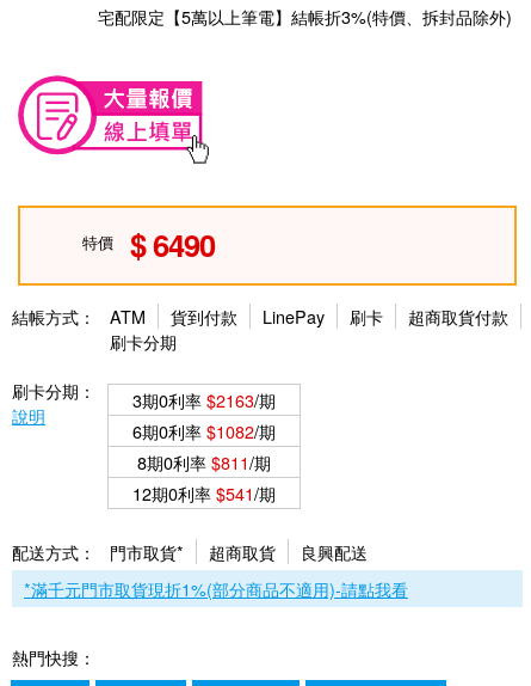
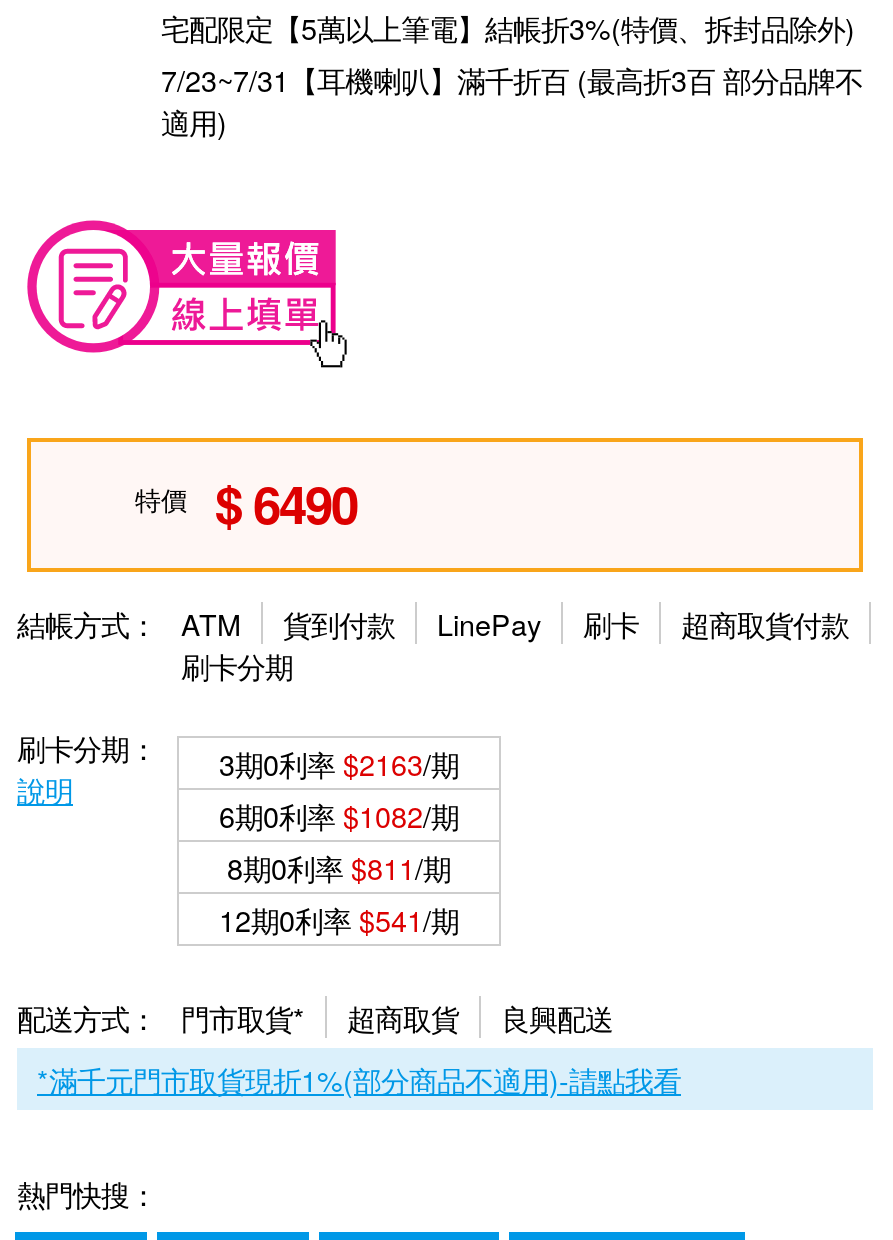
none -> [161,58,863,142] 7/23~7/31【耳機喇叭】滿千折百 (最高折3百 部分品牌不 | 適用)

